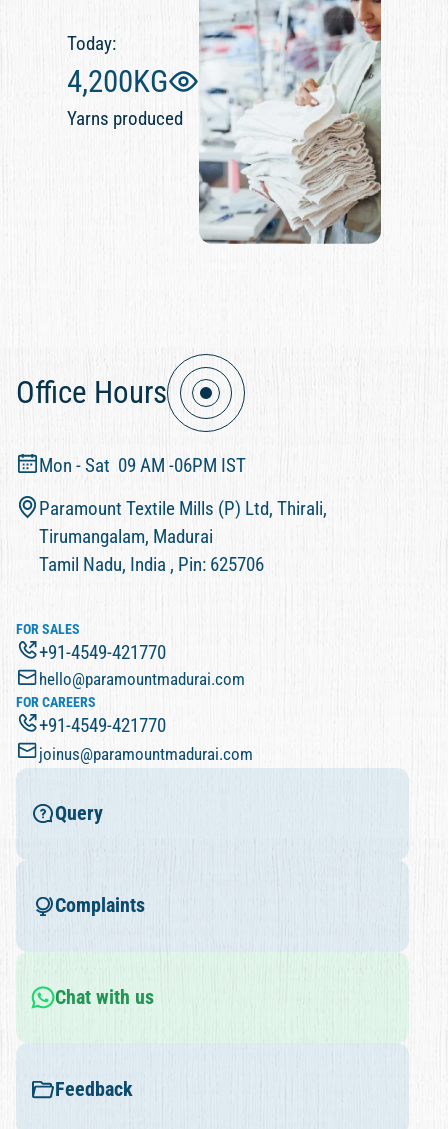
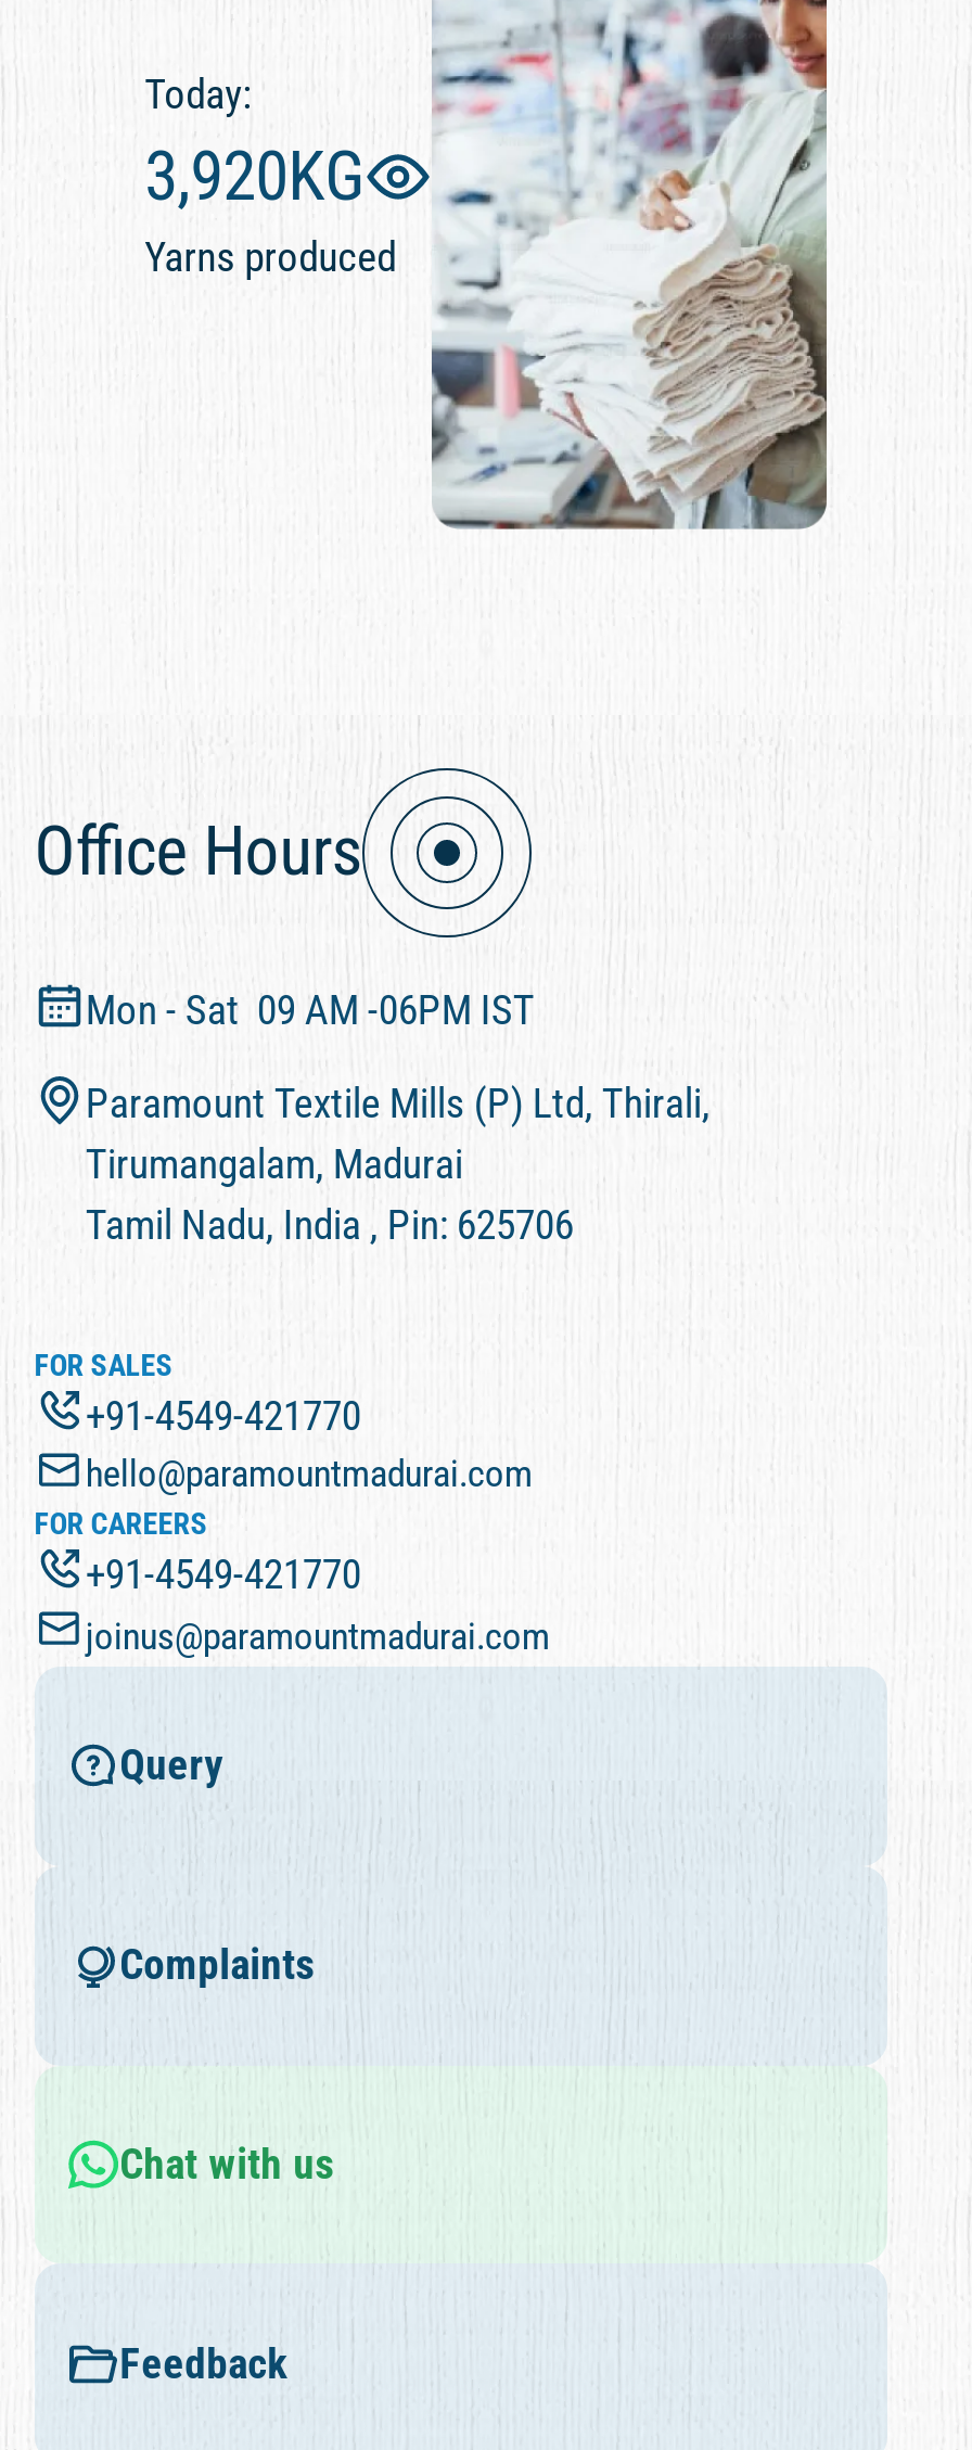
[67,63,168,100] 4,200KG -> [144,137,364,217] 3,920KG

